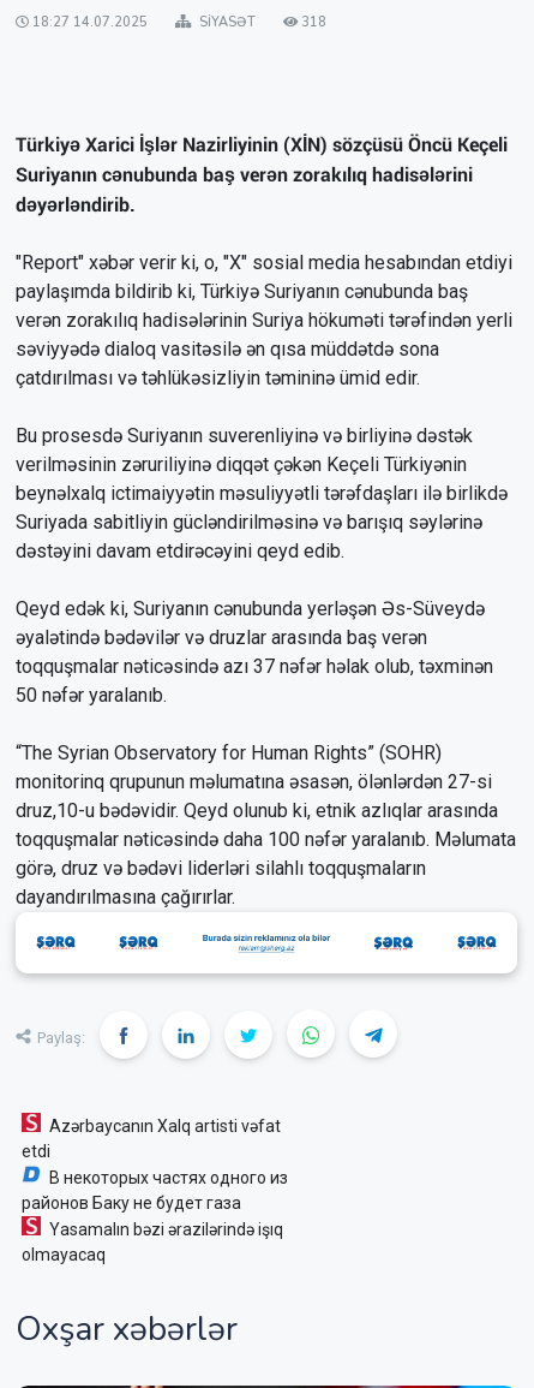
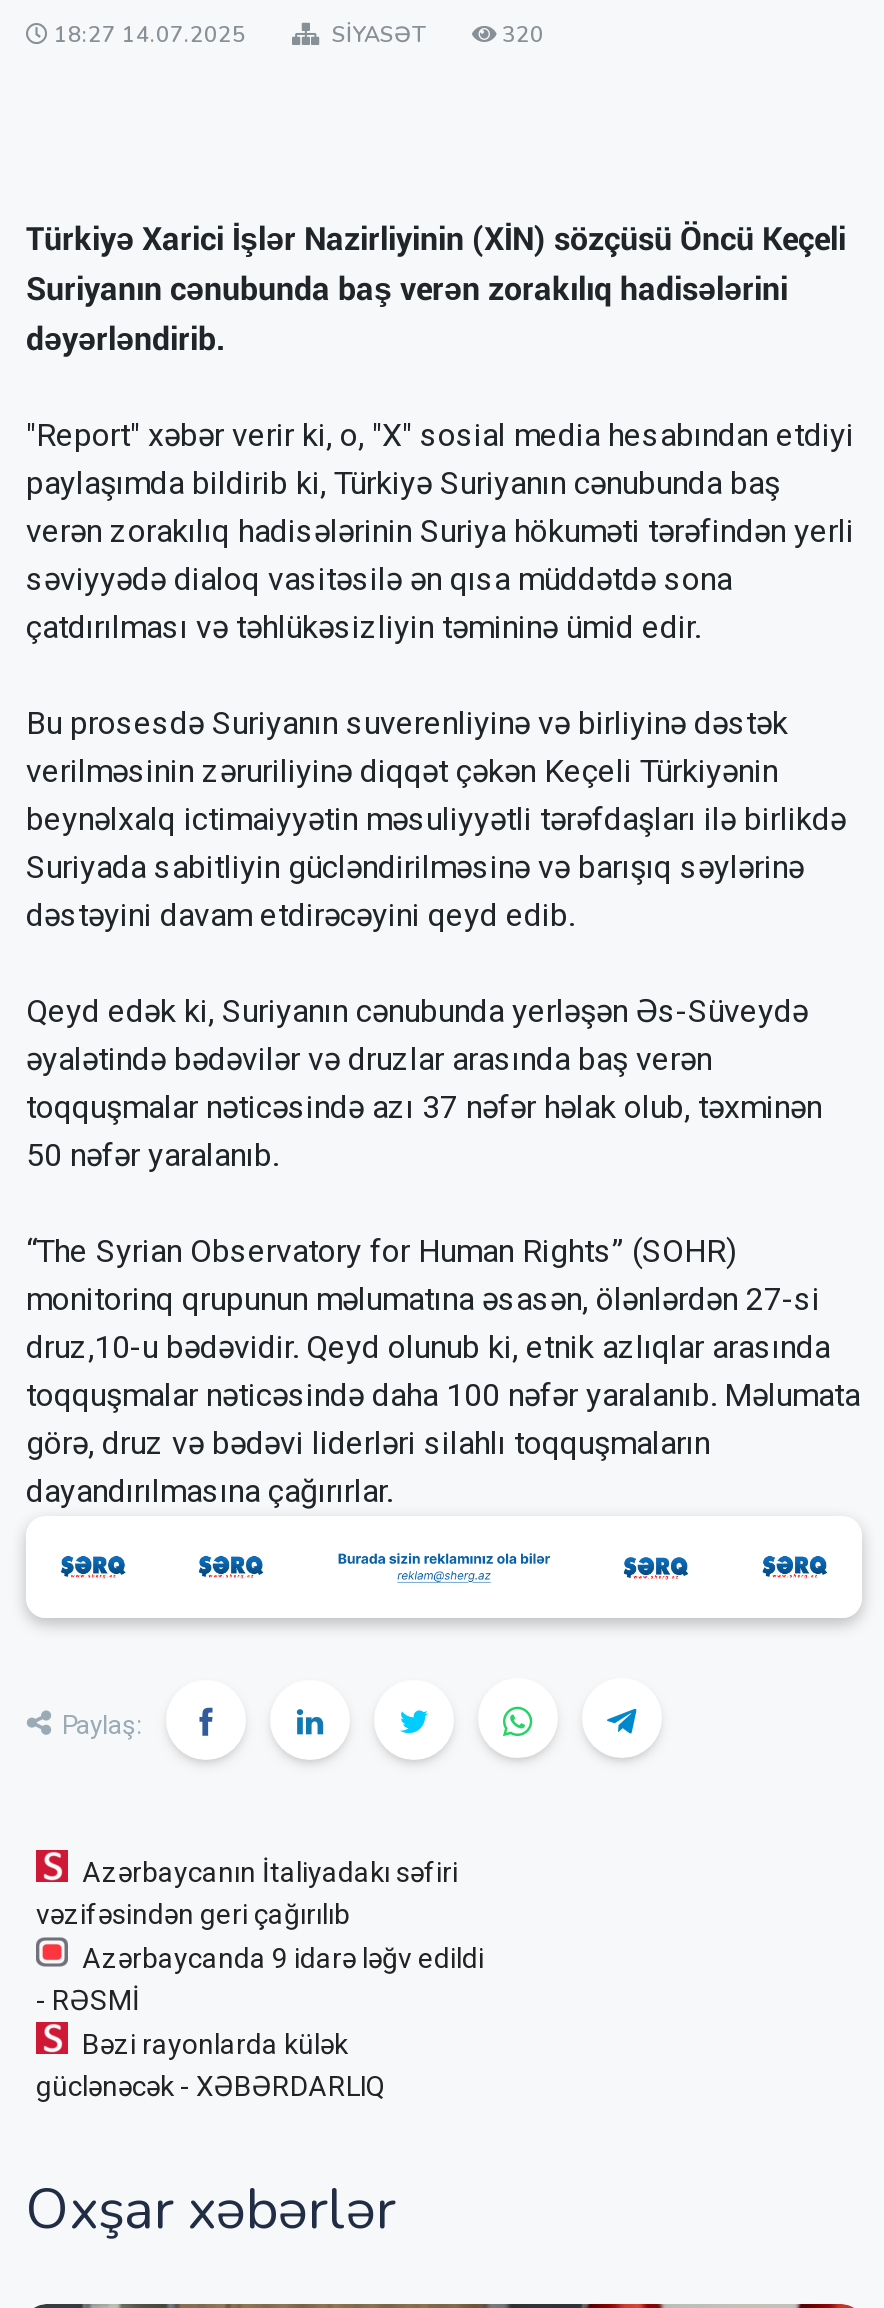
[301,13,326,31] 318 -> [502,20,544,50] 320
[22,1117,288,1265] Azərbaycanın Xalq artisti vəfat | etdi | В некоторых частях одного из | районов Баку не будет газа | Yasamalın bəzi ərazilərində işıq | olmayacaq -> [36,1857,484,2103] Azərbaycanın İtaliyadakı səfiri | vəzifəsindən geri çağırılıb | Azərbaycanda 9 idarə ləğv edildi | - RƏSMİ | Bəzi rayonlarda külək | güclənəcək - XƏBƏRDARLIQ

